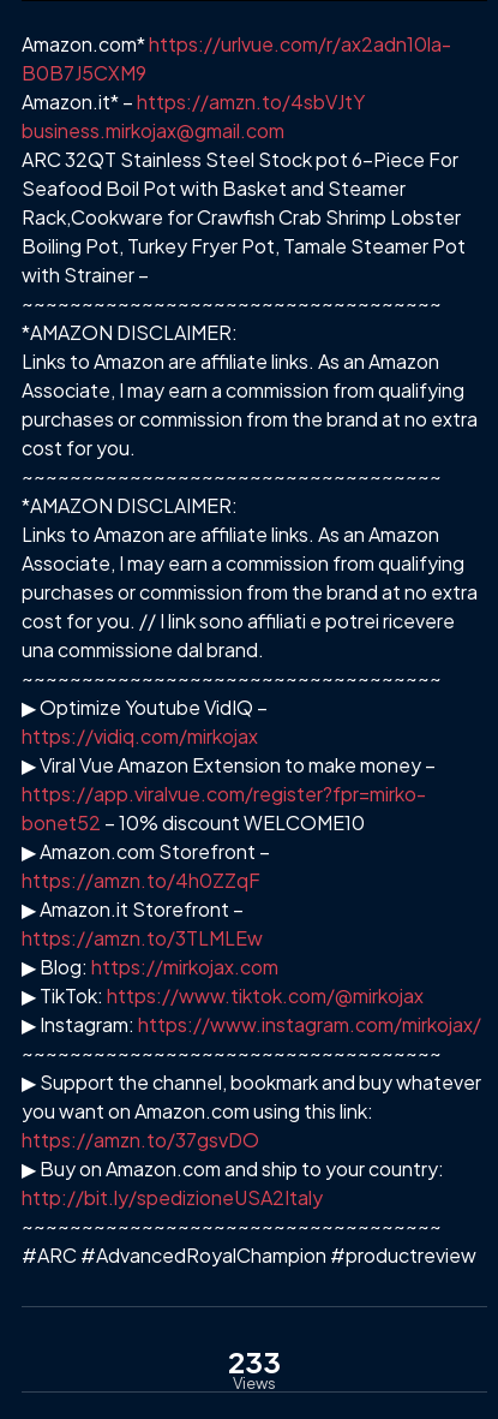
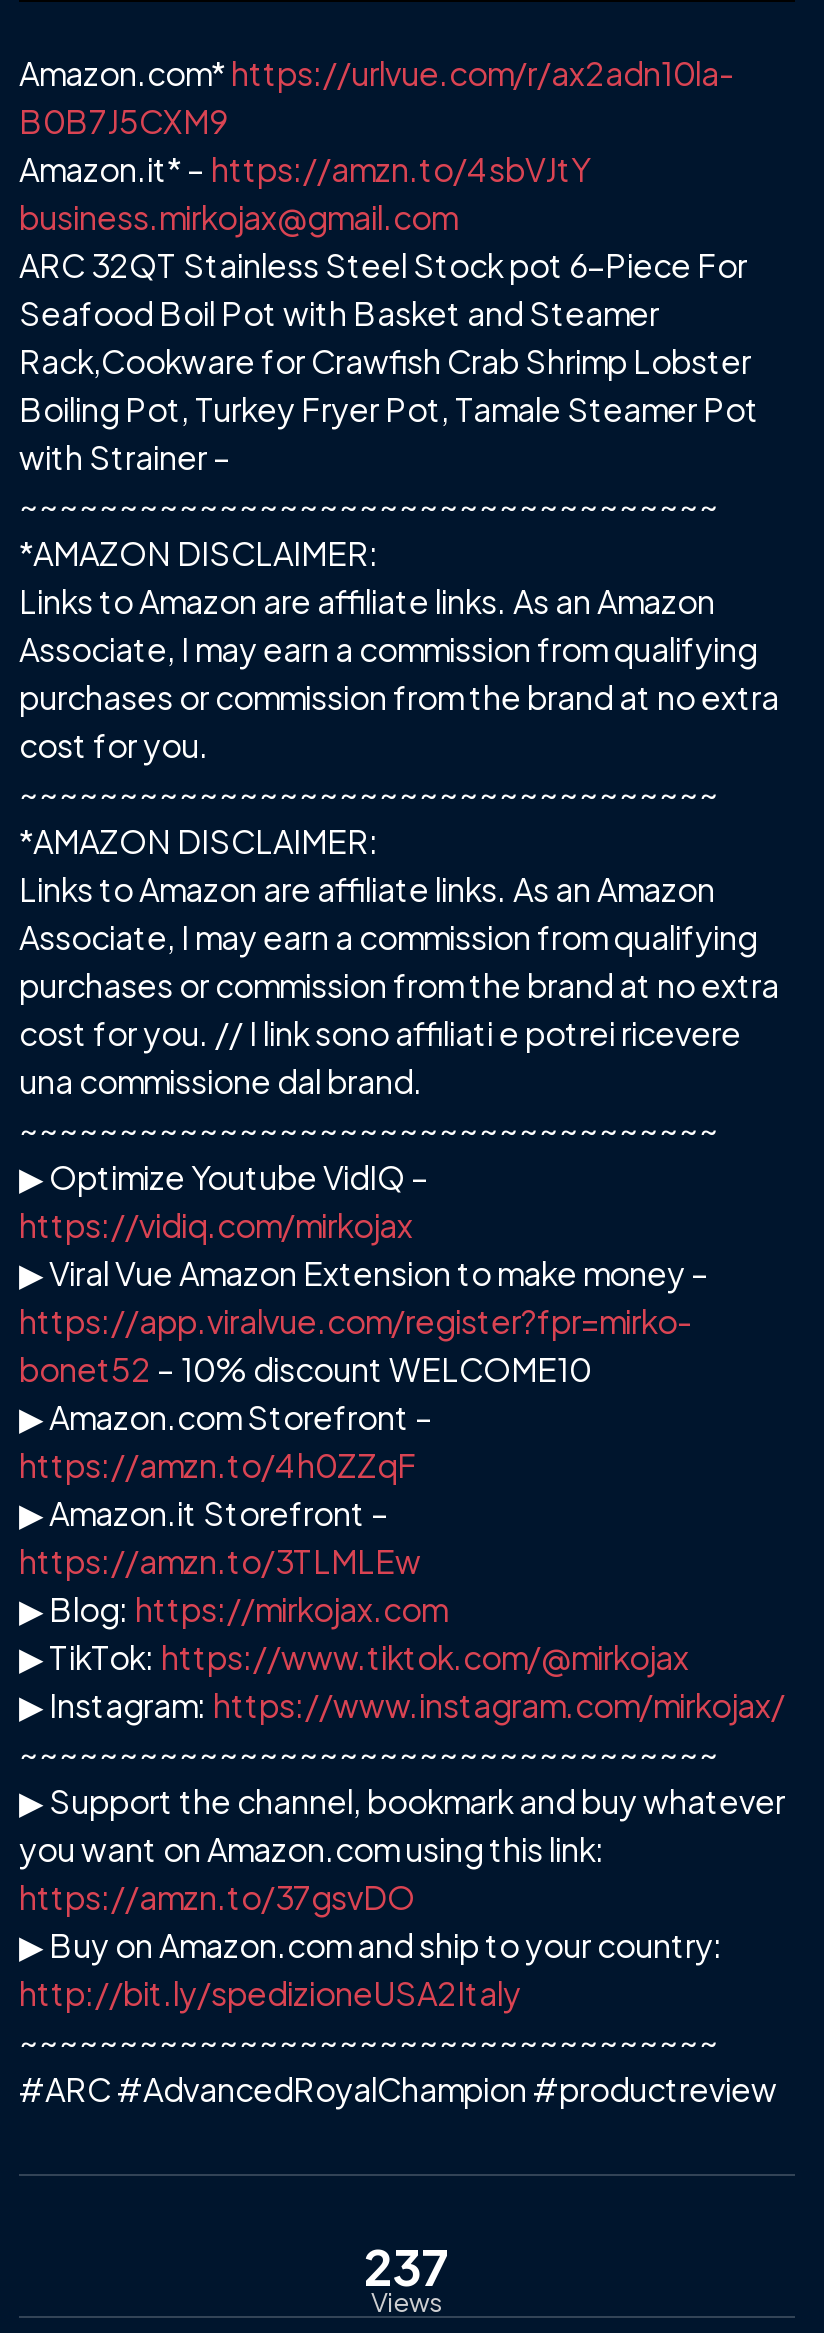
[228,1343,281,1379] 233 -> [364,2236,450,2296] 237

